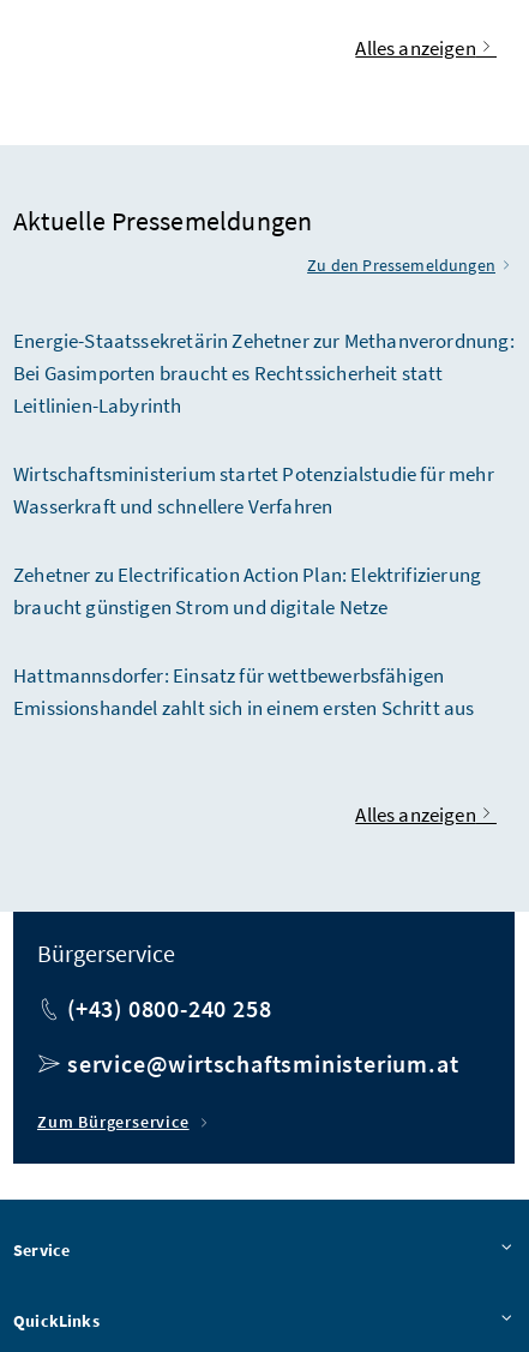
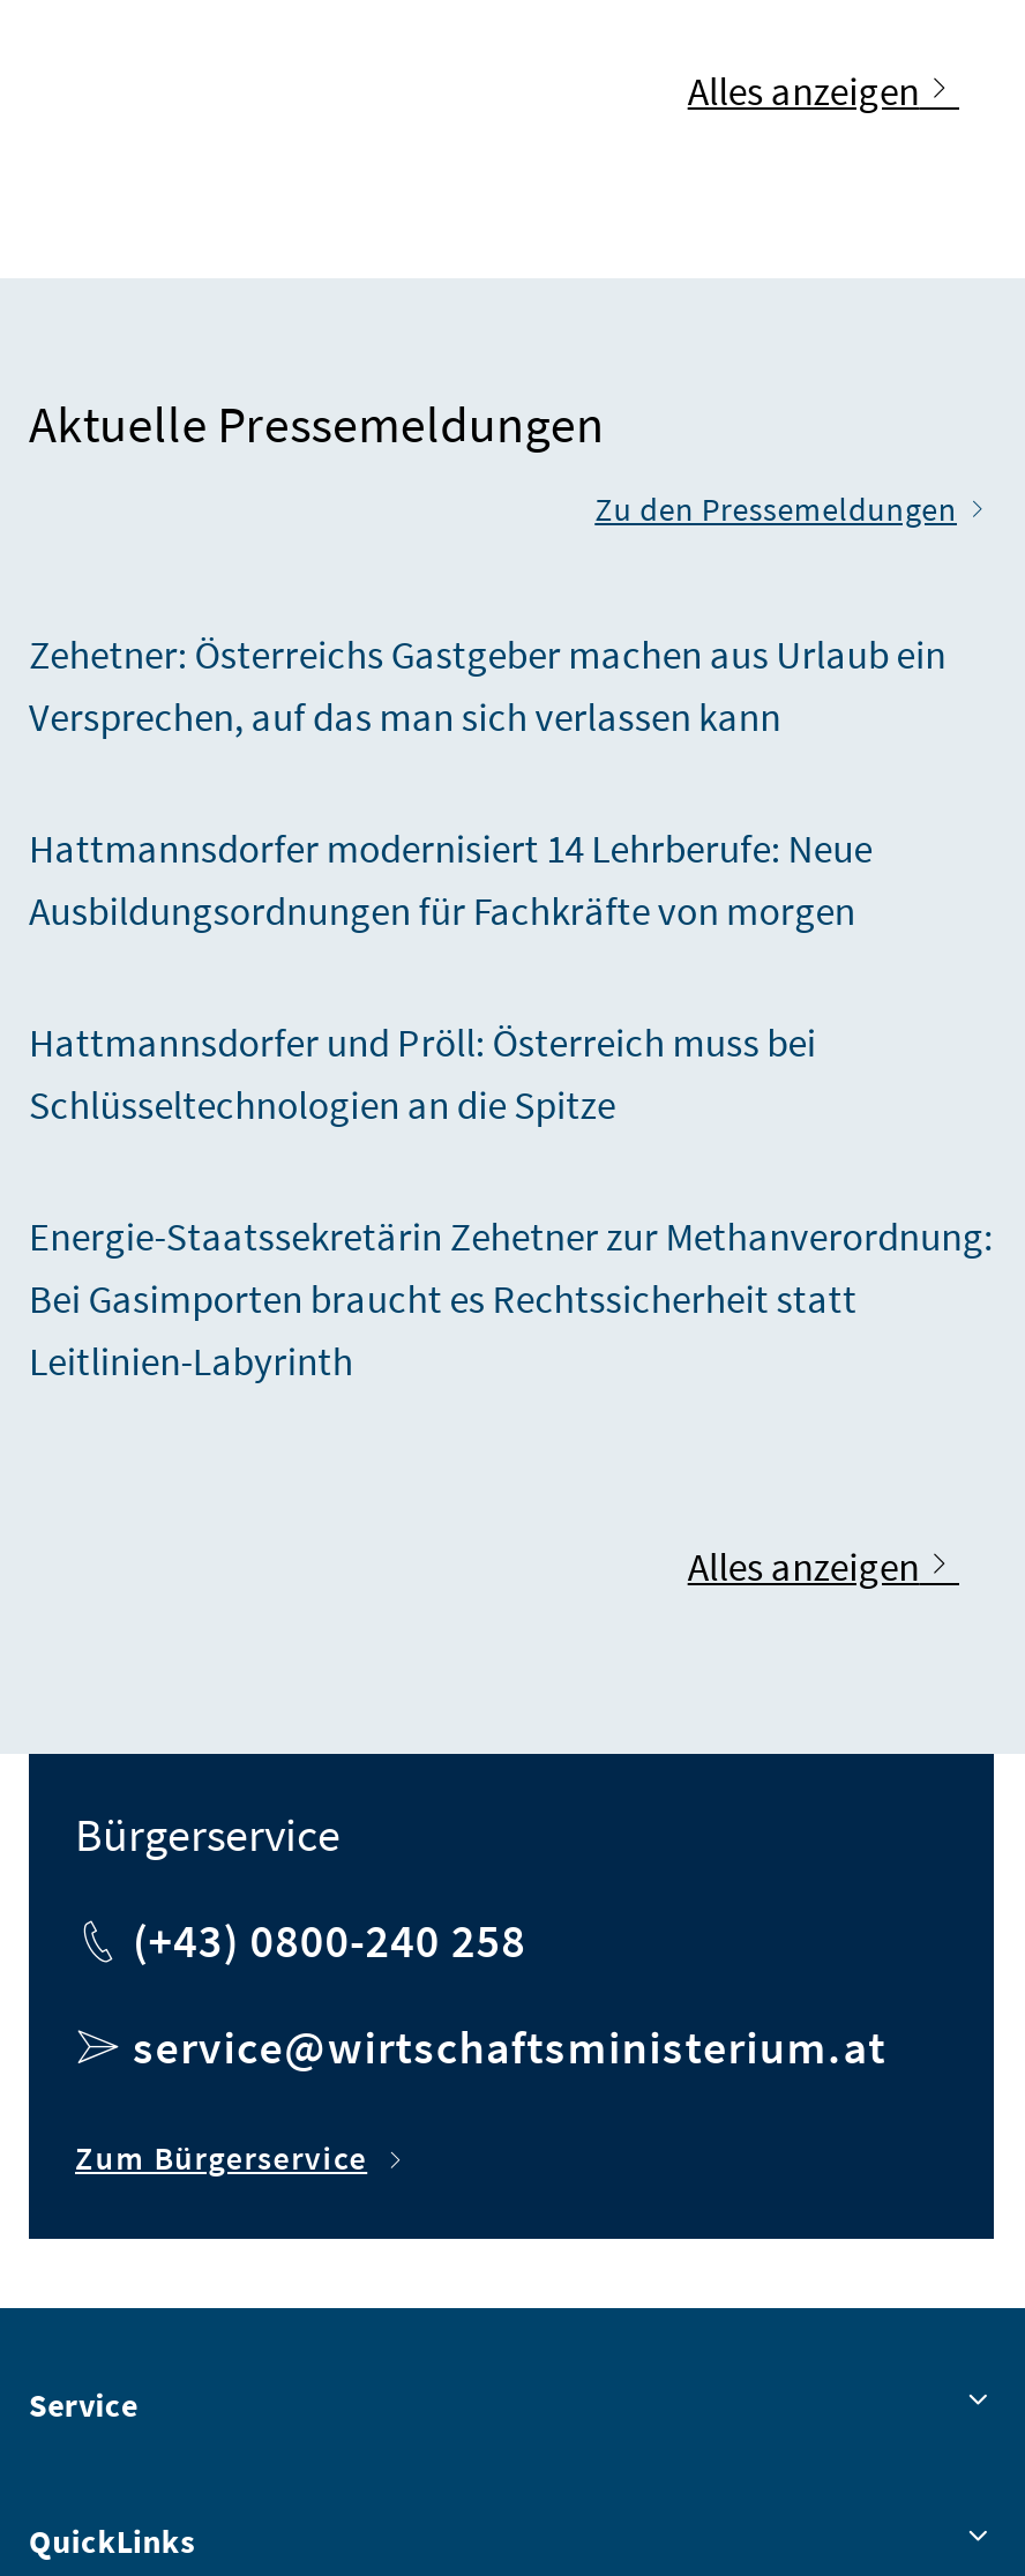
none -> [29,628,946,1129] Zehetner: Österreichs Gastgeber machen aus Urlaub ein | Versprechen, auf das man sich verlassen kann | Hattmannsdorfer modernisiert 14 Lehrberufe: Neue | Ausbildungsordnungen für Fachkräfte von morgen | Hattmannsdorfer und Pröll: Österreich muss bei | Schlüsseltechnologien an die Spitze
moved [13,327,514,418] -> [29,1210,993,1386]: Energie-Staatssekretärin Zehetner zur Methanverordnung: | Bei Gasimporten braucht es Rechtssicherheit statt | Leitlinien-Labyrinth
[13,460,494,720] Wirtschaftsministerium startet Potenzialstudie für mehr | Wasserkraft und schnellere Verfahren | Zehetner zu Electrification Action Plan: Elektrifizierung | braucht günstigen Strom und digitale Netze | Hattmannsdorfer: Einsatz für wettbewerbsfähigen | Emissionshandel zahlt sich in einem ersten Schritt aus -> none

